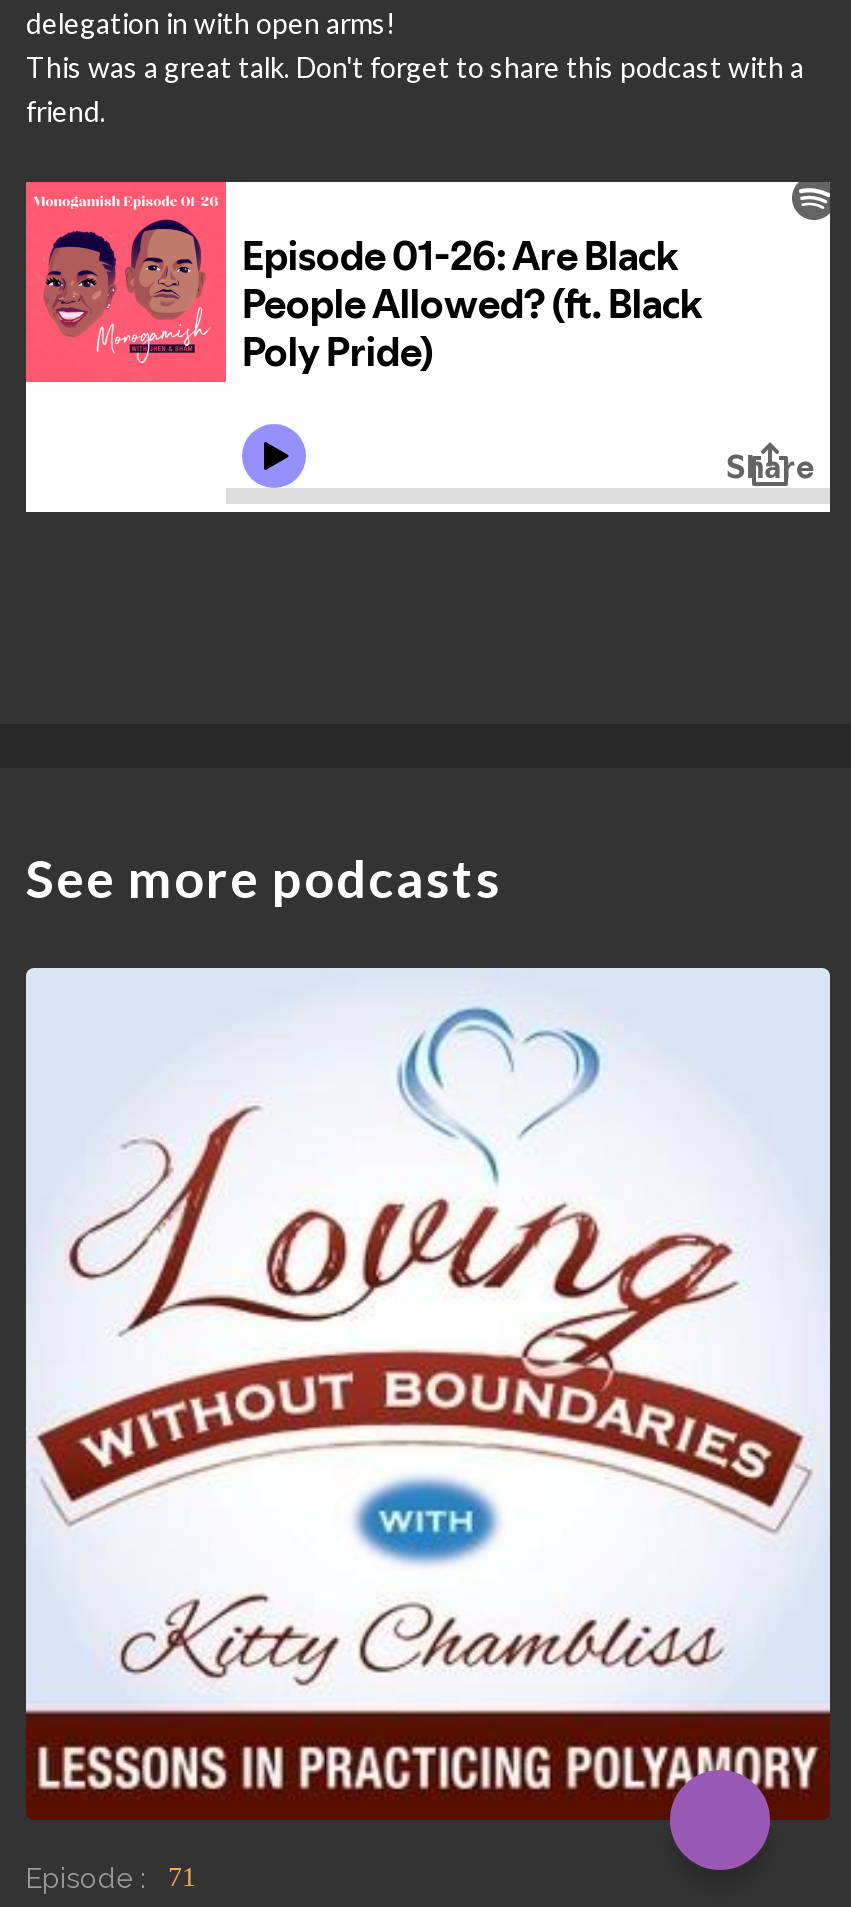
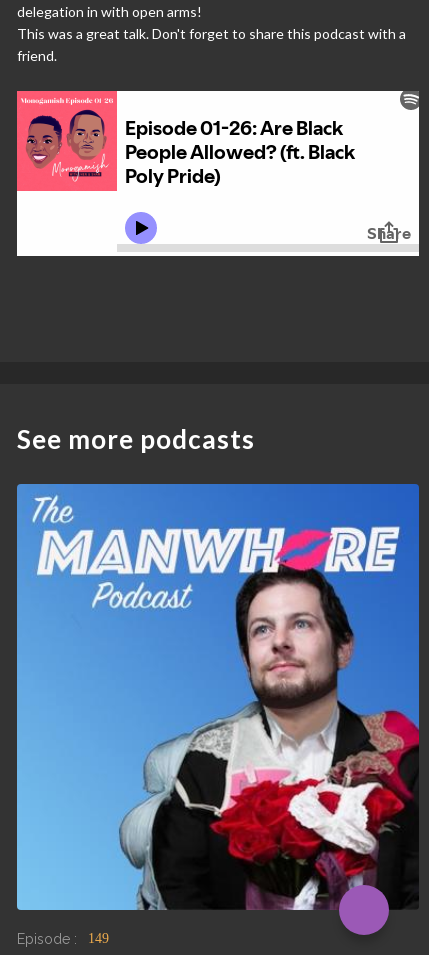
[24,966,832,1894] [image] | Episode : 71 -> [16,483,420,947] [image] | Episode : 149

